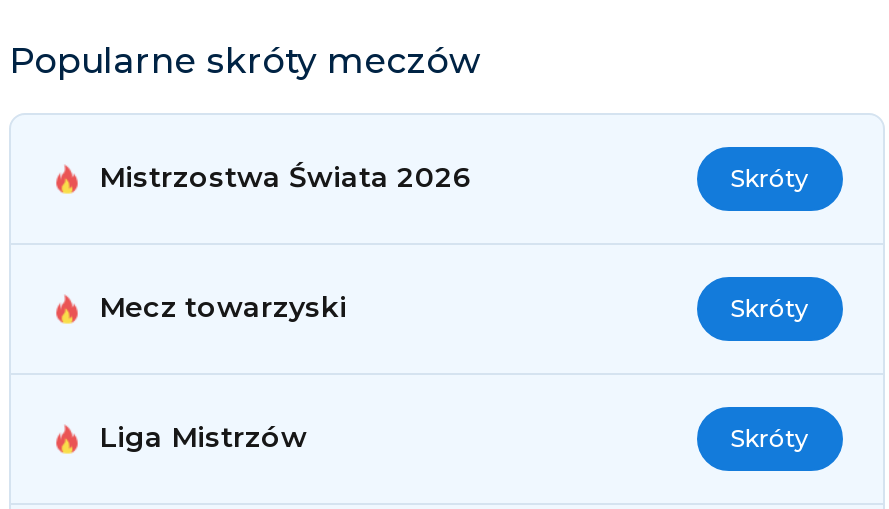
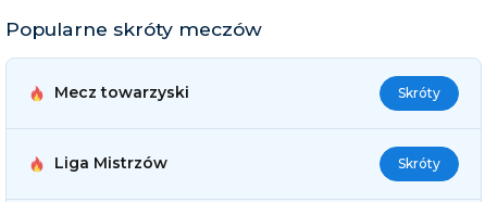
[99,159,809,195] Mistrzostwa Świata 2026 | Skróty -> none

